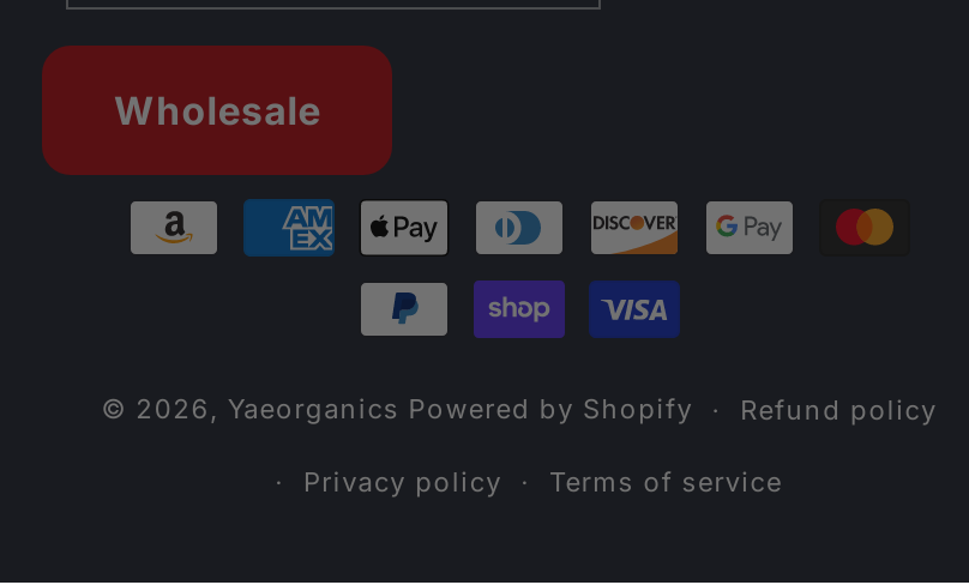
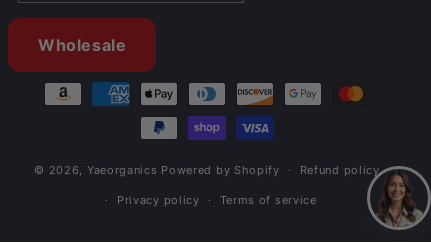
none -> [366,165,428,231] [image]

